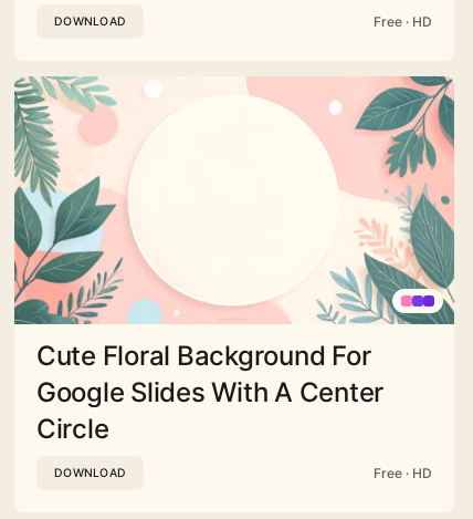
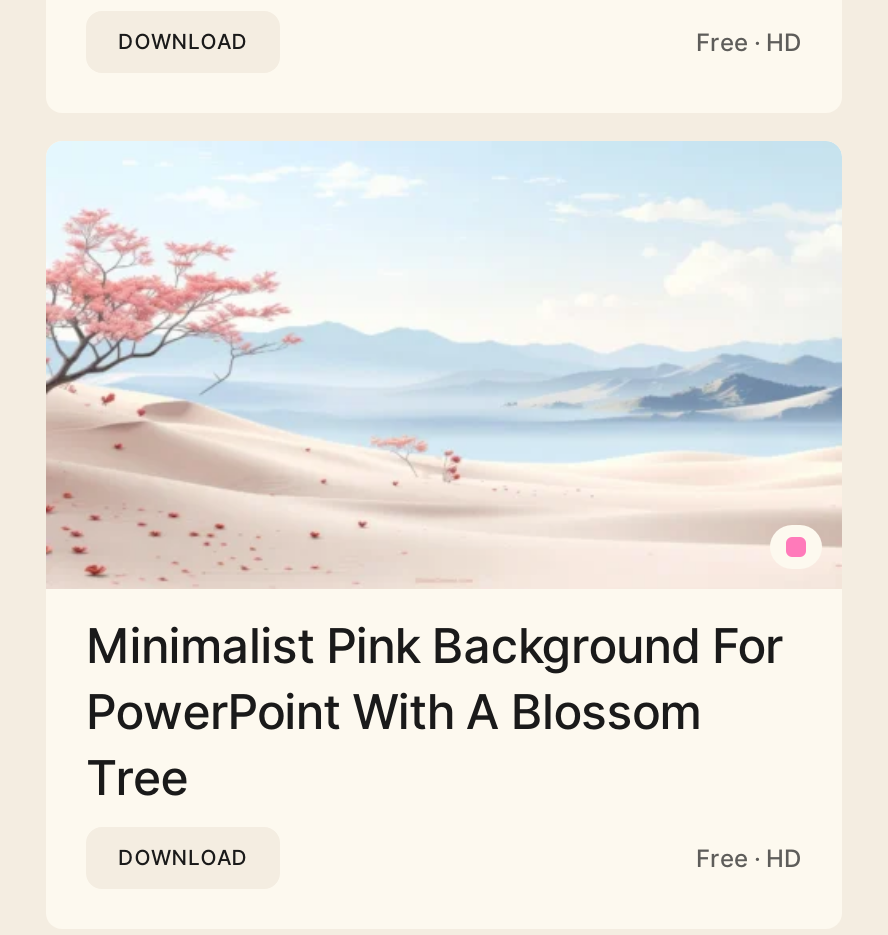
[13,75,455,445] [image] | Cute Floral Background For | Google Slides With A Center | Circle -> [44,141,844,807] [image] | Minimalist Pink Background For | PowerPoint With A Blossom | Tree

